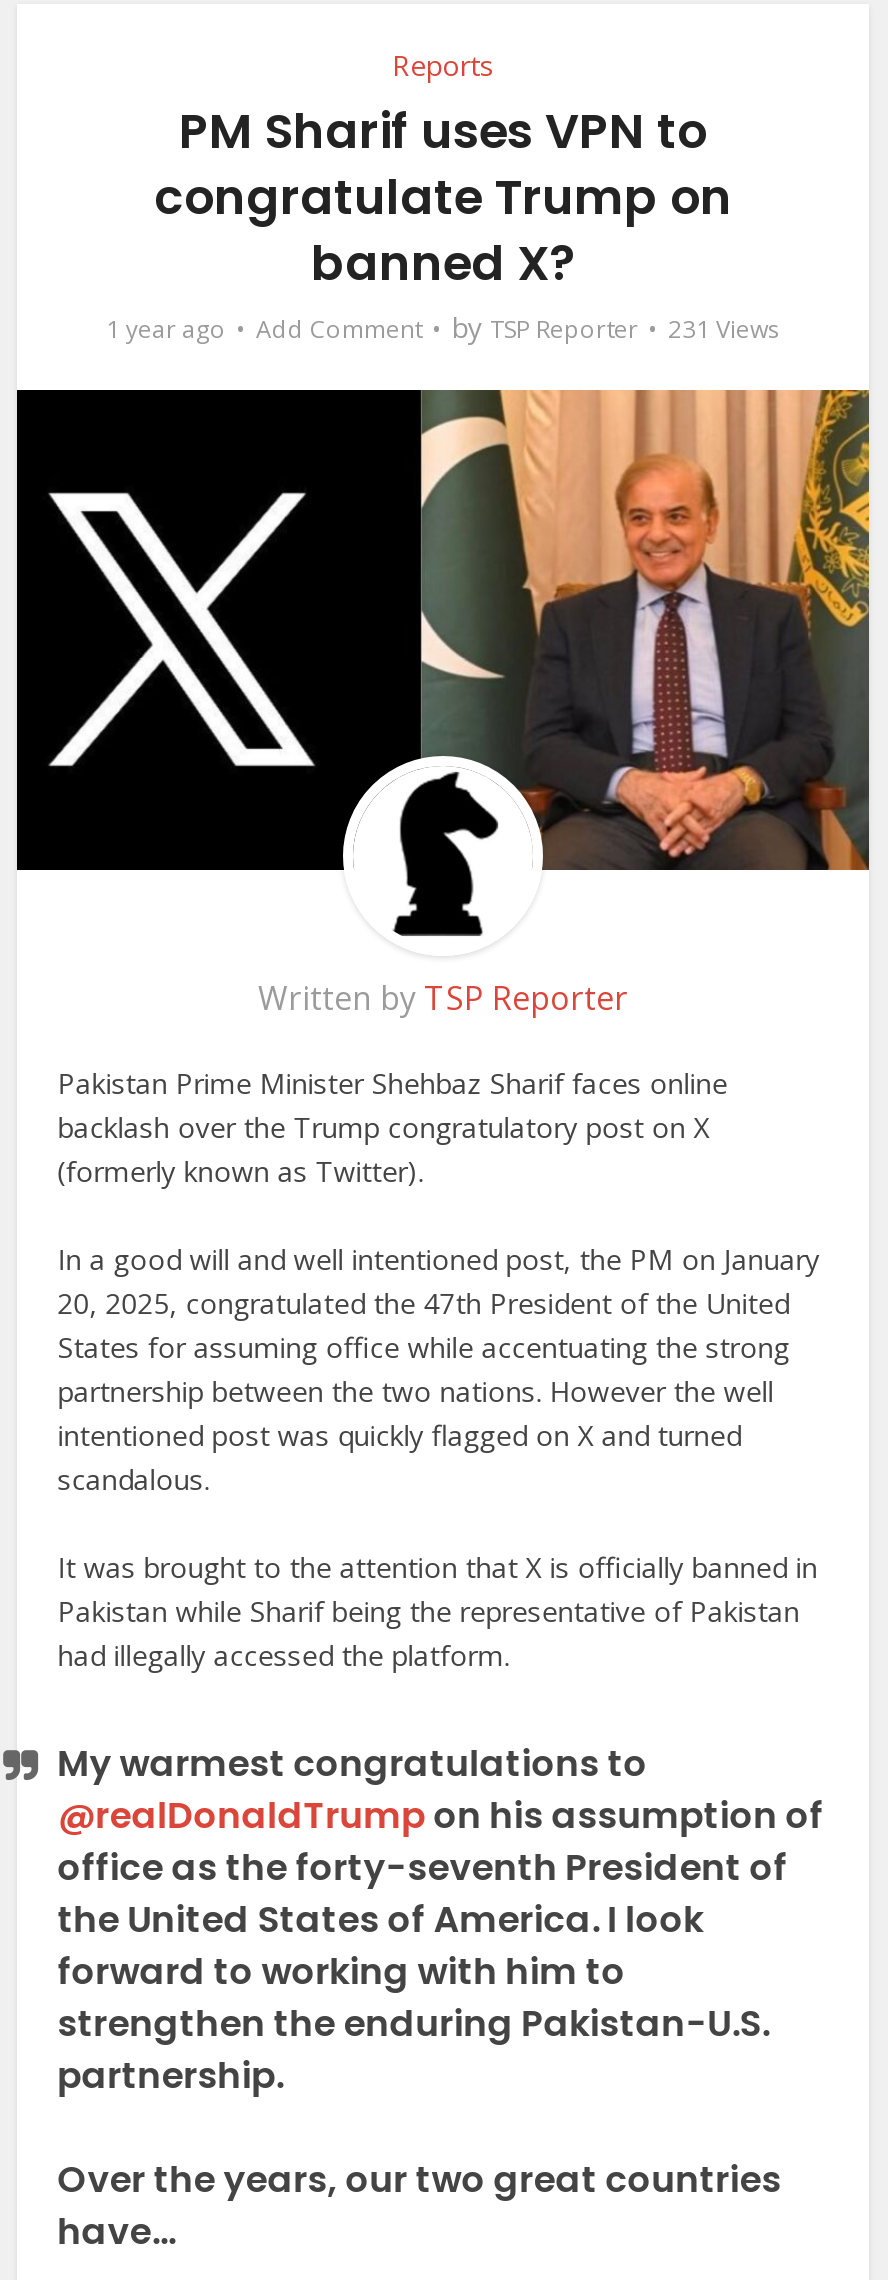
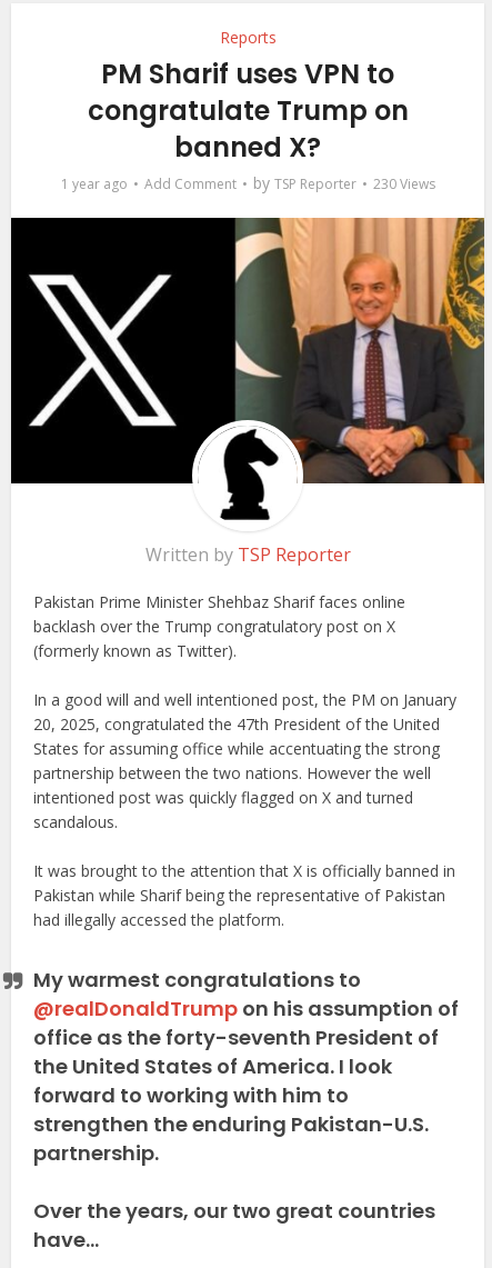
[106,308,780,346] 1 year ago Add Comment by TSP Reporter 231 Views -> [61,172,435,193] 1 year ago Add Comment by TSP Reporter 230 Views

